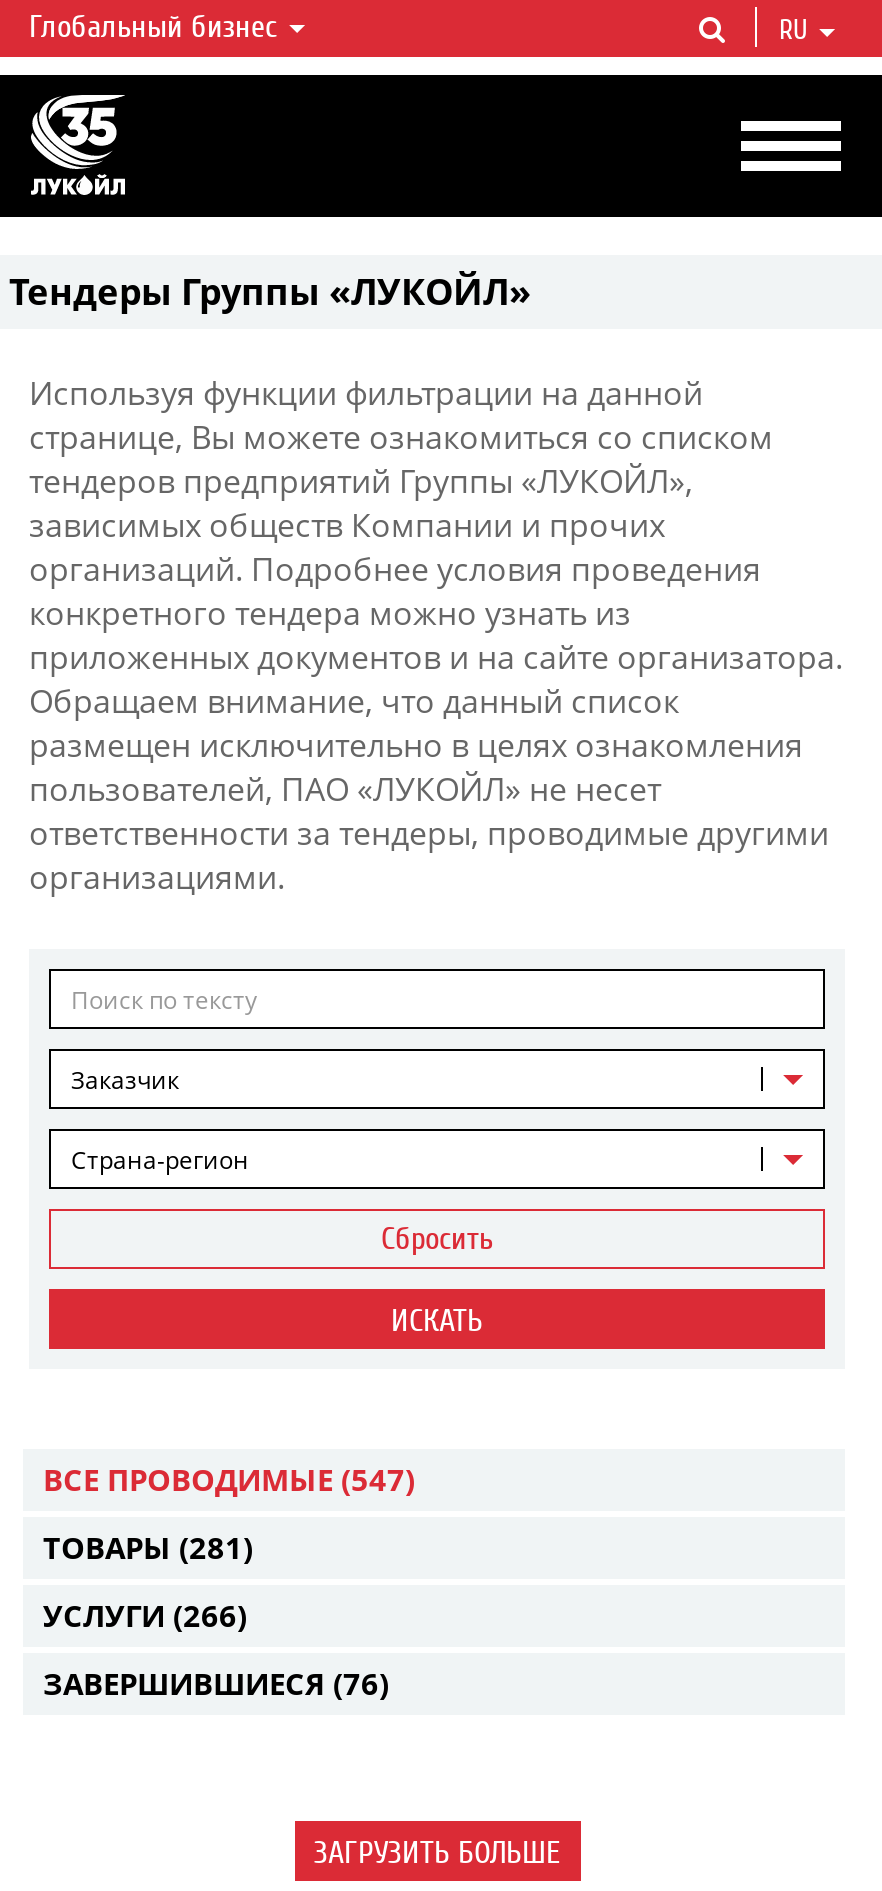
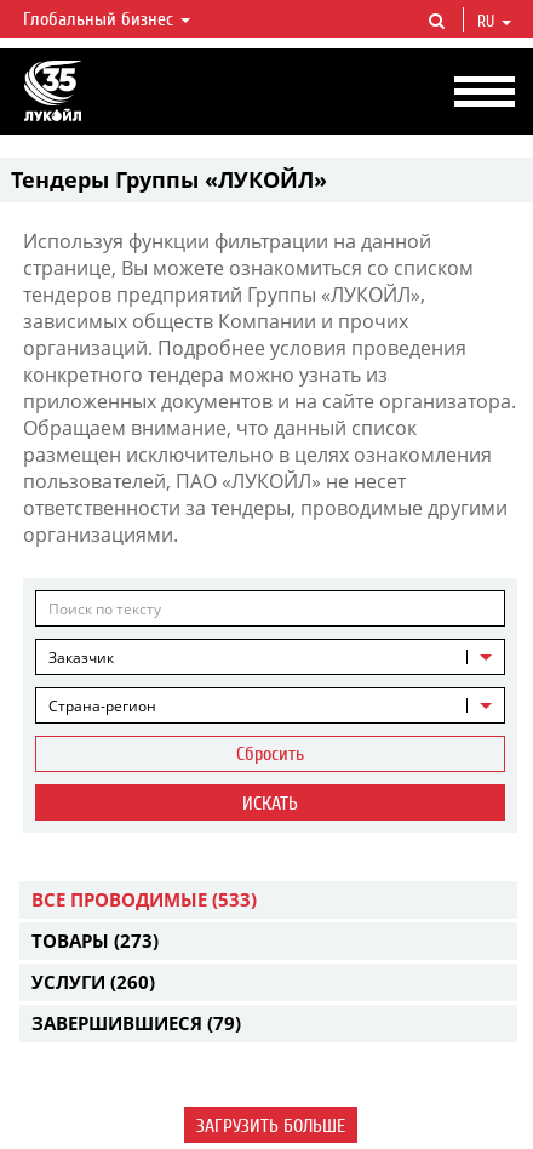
[43,1459,415,1499] ВСЕ ПРОВОДИМЫЕ (547) -> [31,887,257,911] ВСЕ ПРОВОДИМЫЕ (533)
[43,1527,253,1567] ТОВАРЫ (281) -> [31,928,159,953] ТОВАРЫ (273)
[43,1595,247,1635] УСЛУГИ (266) -> [31,970,155,994] УСЛУГИ (260)
[43,1663,389,1703] ЗАВЕРШИВШИЕСЯ (76) -> [31,1011,241,1035] ЗАВЕРШИВШИЕСЯ (79)

